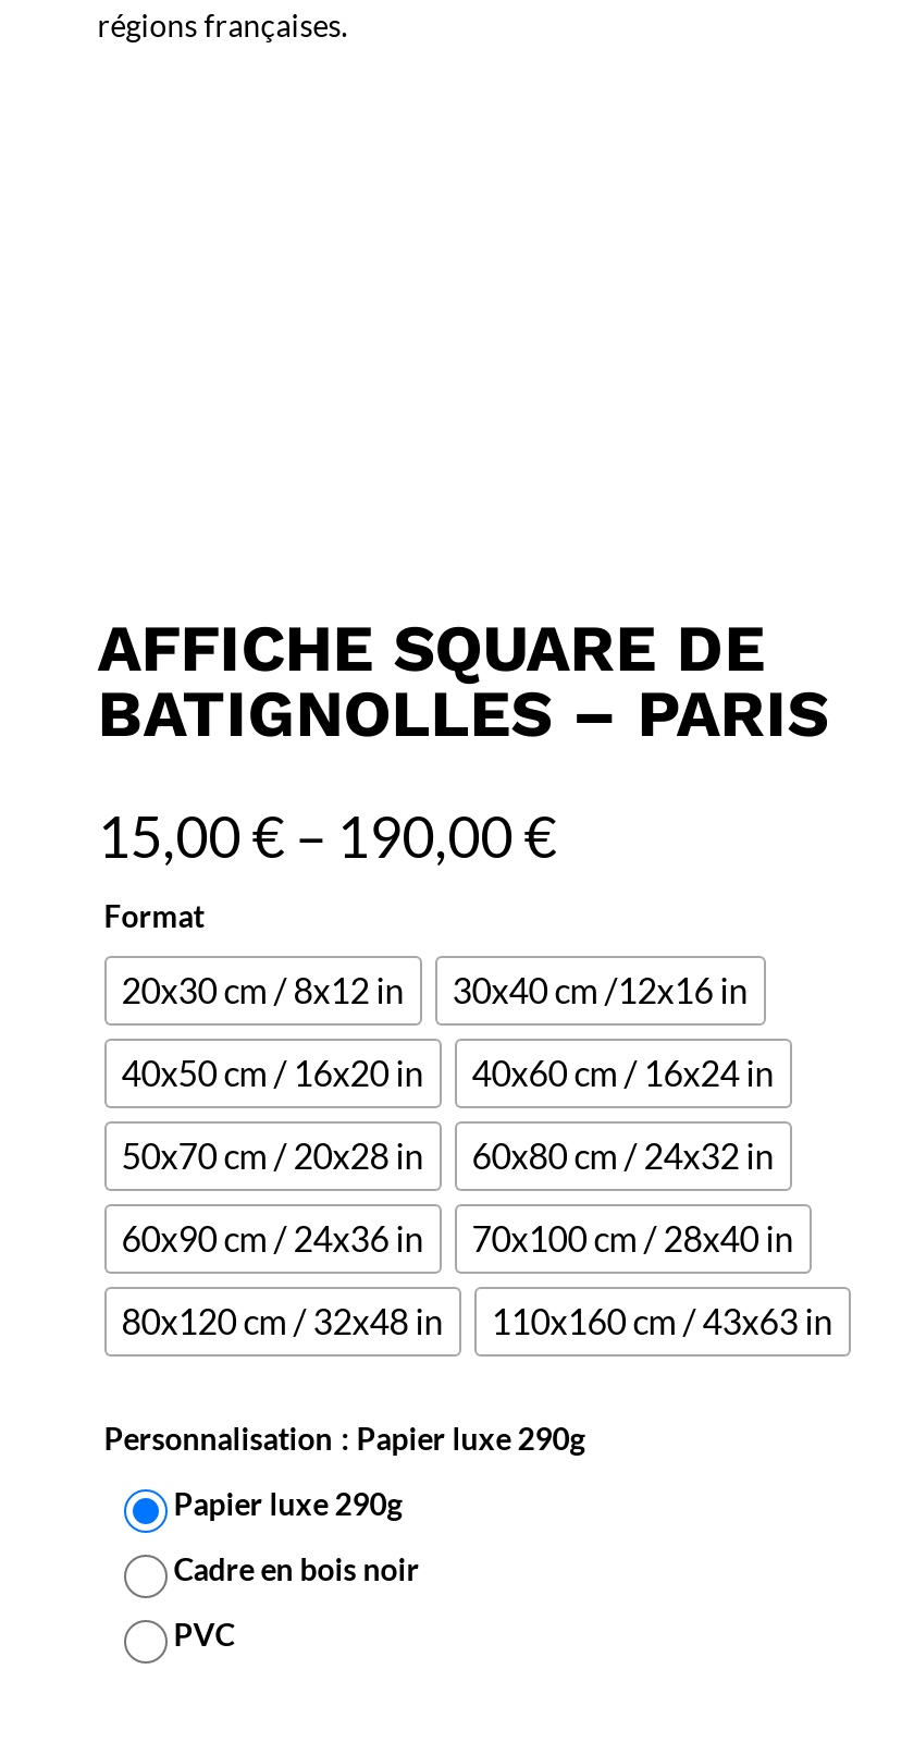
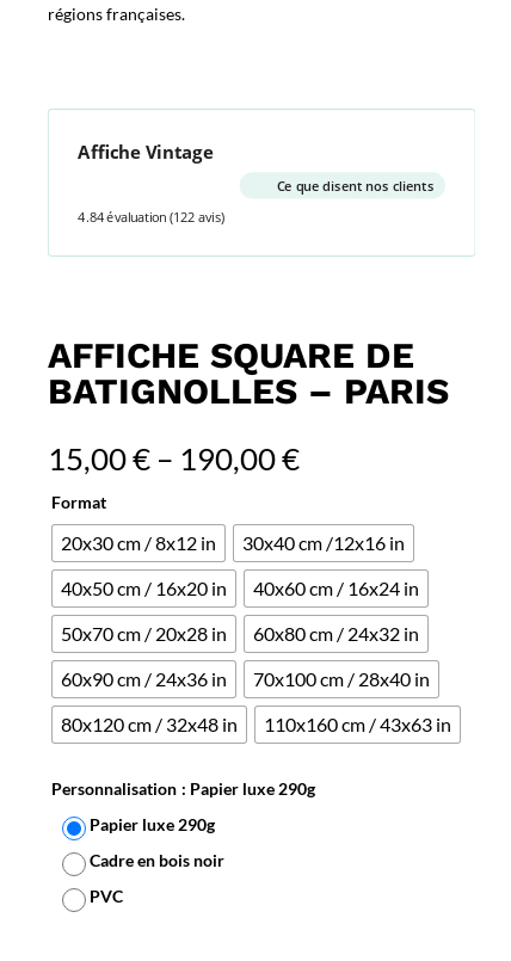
none -> [78,139,433,226] Affiche Vintage | Ce que disent nos clients | 4.84 évaluation (122 avis)

